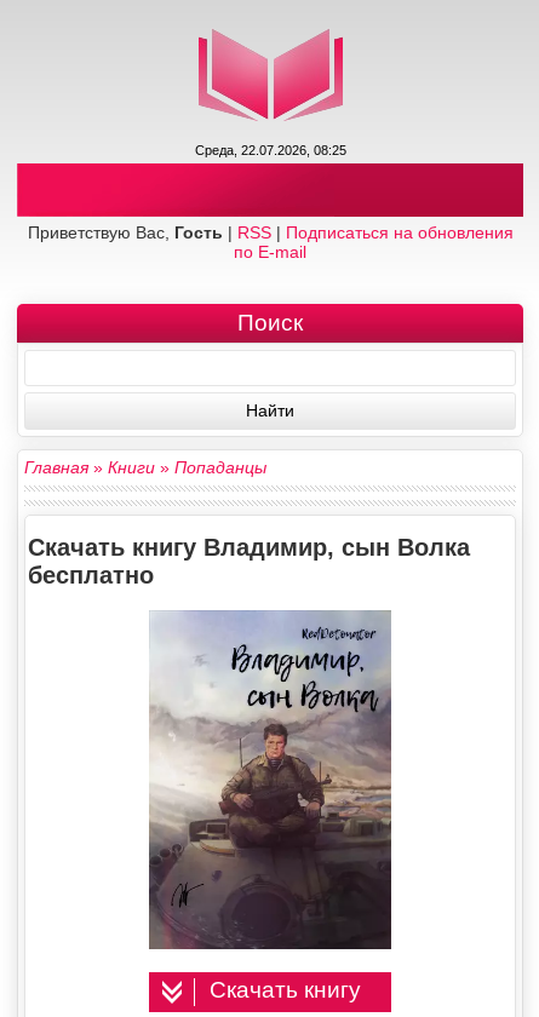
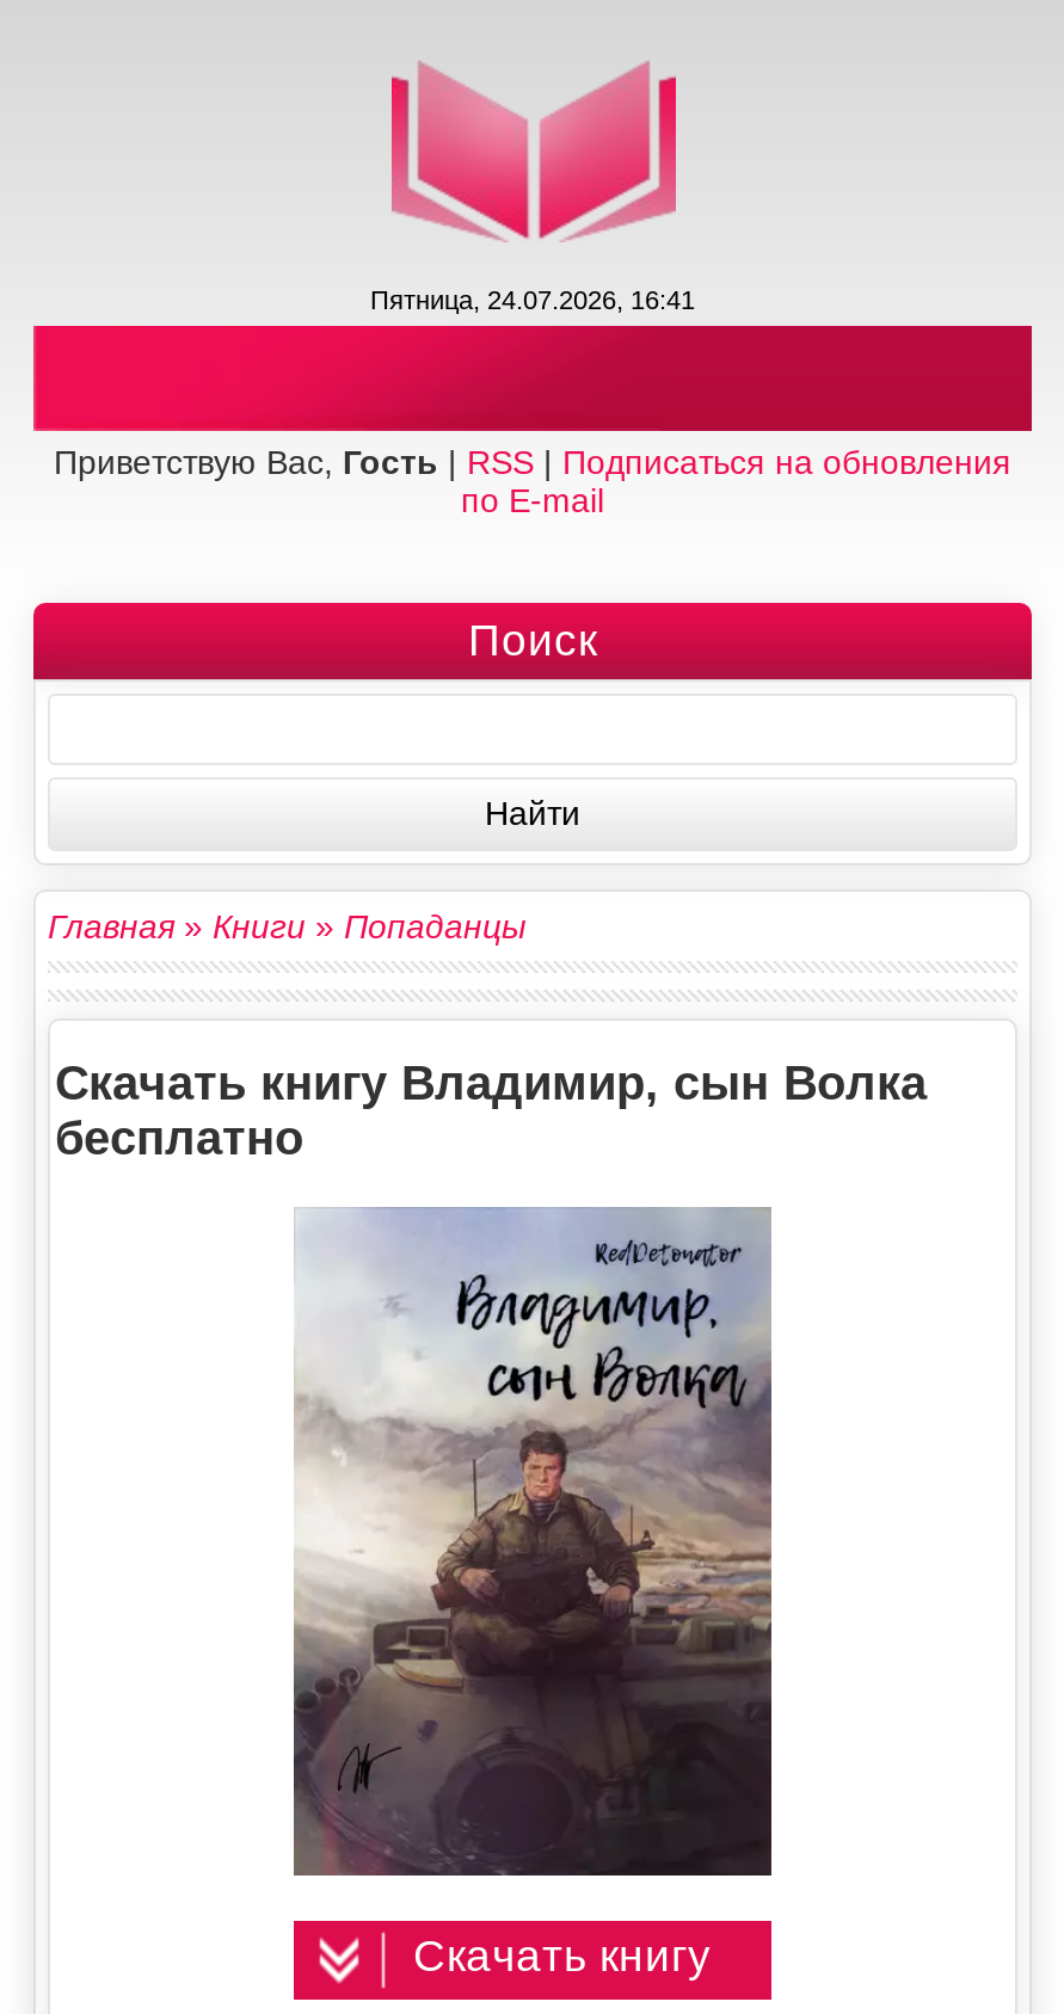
[194,143,346,157] Среда, 22.07.2026, 08:25 -> [370,285,695,314] Пятница, 24.07.2026, 16:41

